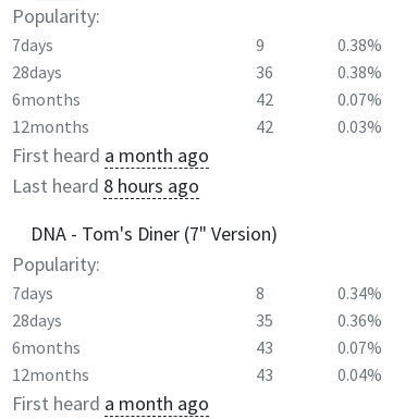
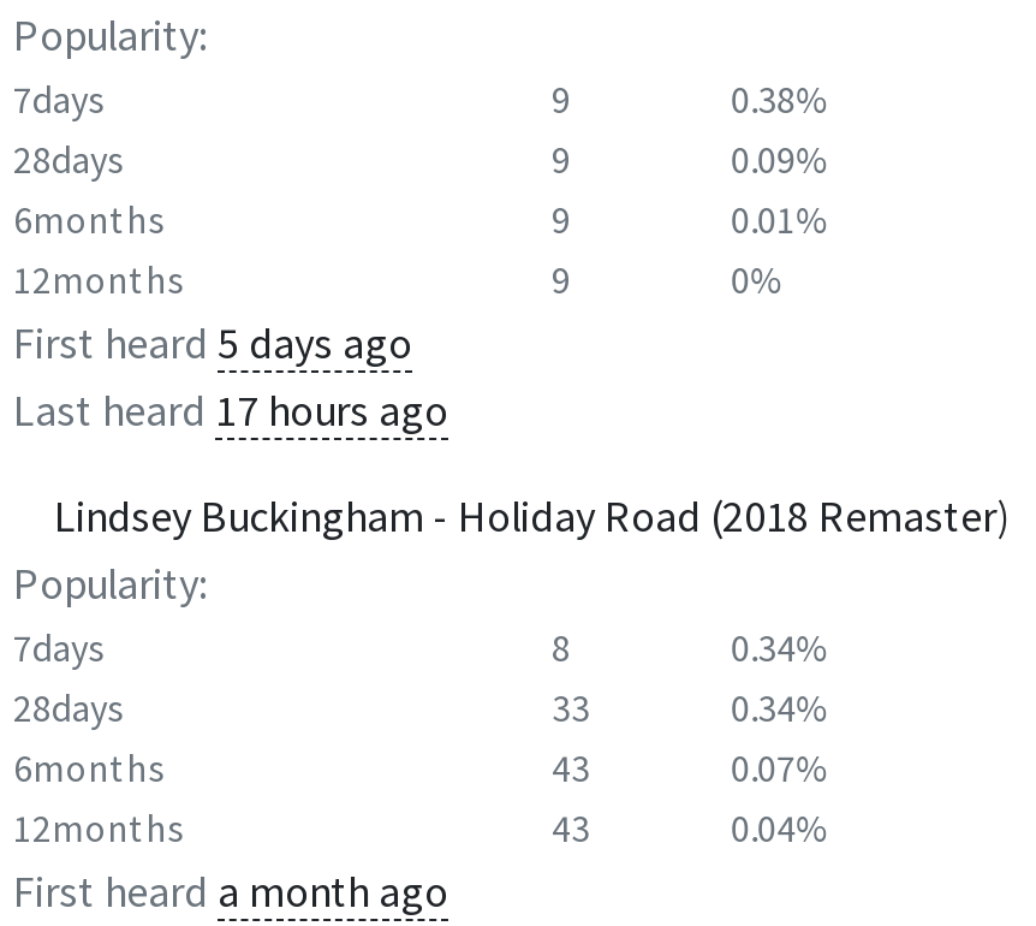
[256,62,273,83] 36 -> [552,137,571,183] 9
[337,62,382,83] 0.38% -> [731,137,830,183] 0.09%
[256,89,273,110] 42 -> [552,197,571,243] 9
[337,89,382,110] 0.07% -> [731,197,830,243] 0.01%
[12,116,382,198] 42 | 0.03% | First heard a month ago | Last heard 8 hours ago -> [13,257,784,438] 9 | 0% | First heard 5 days ago | Last heard 17 hours ago
[30,221,278,246] DNA - Tom's Diner (7" Version) -> [54,488,1011,544] Lindsey Buckingham - Holiday Road (2018 Remaster)
[256,310,273,331] 35 -> [552,685,590,731] 33
[337,310,382,331] 0.36% -> [731,685,830,731] 0.34%

